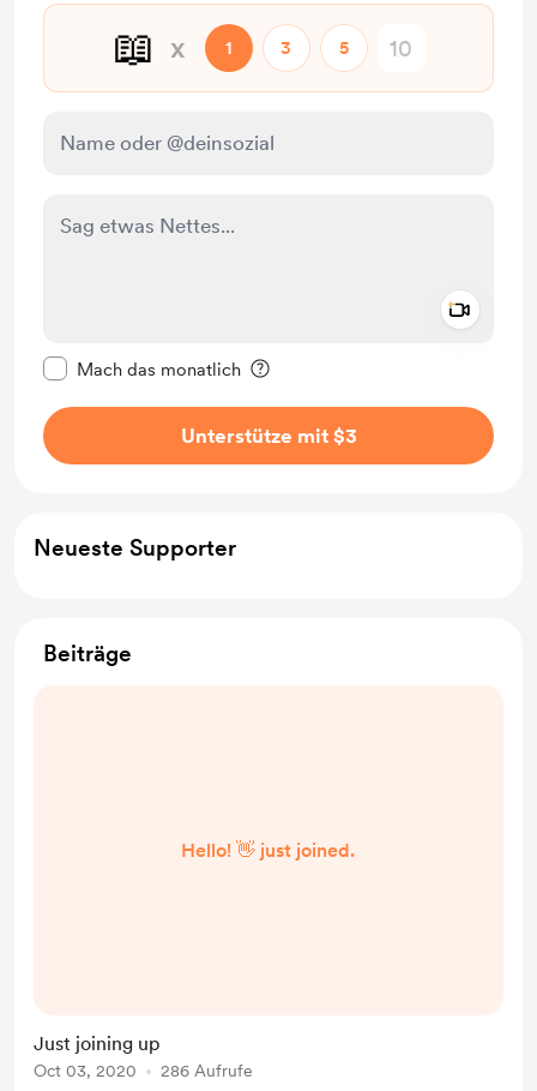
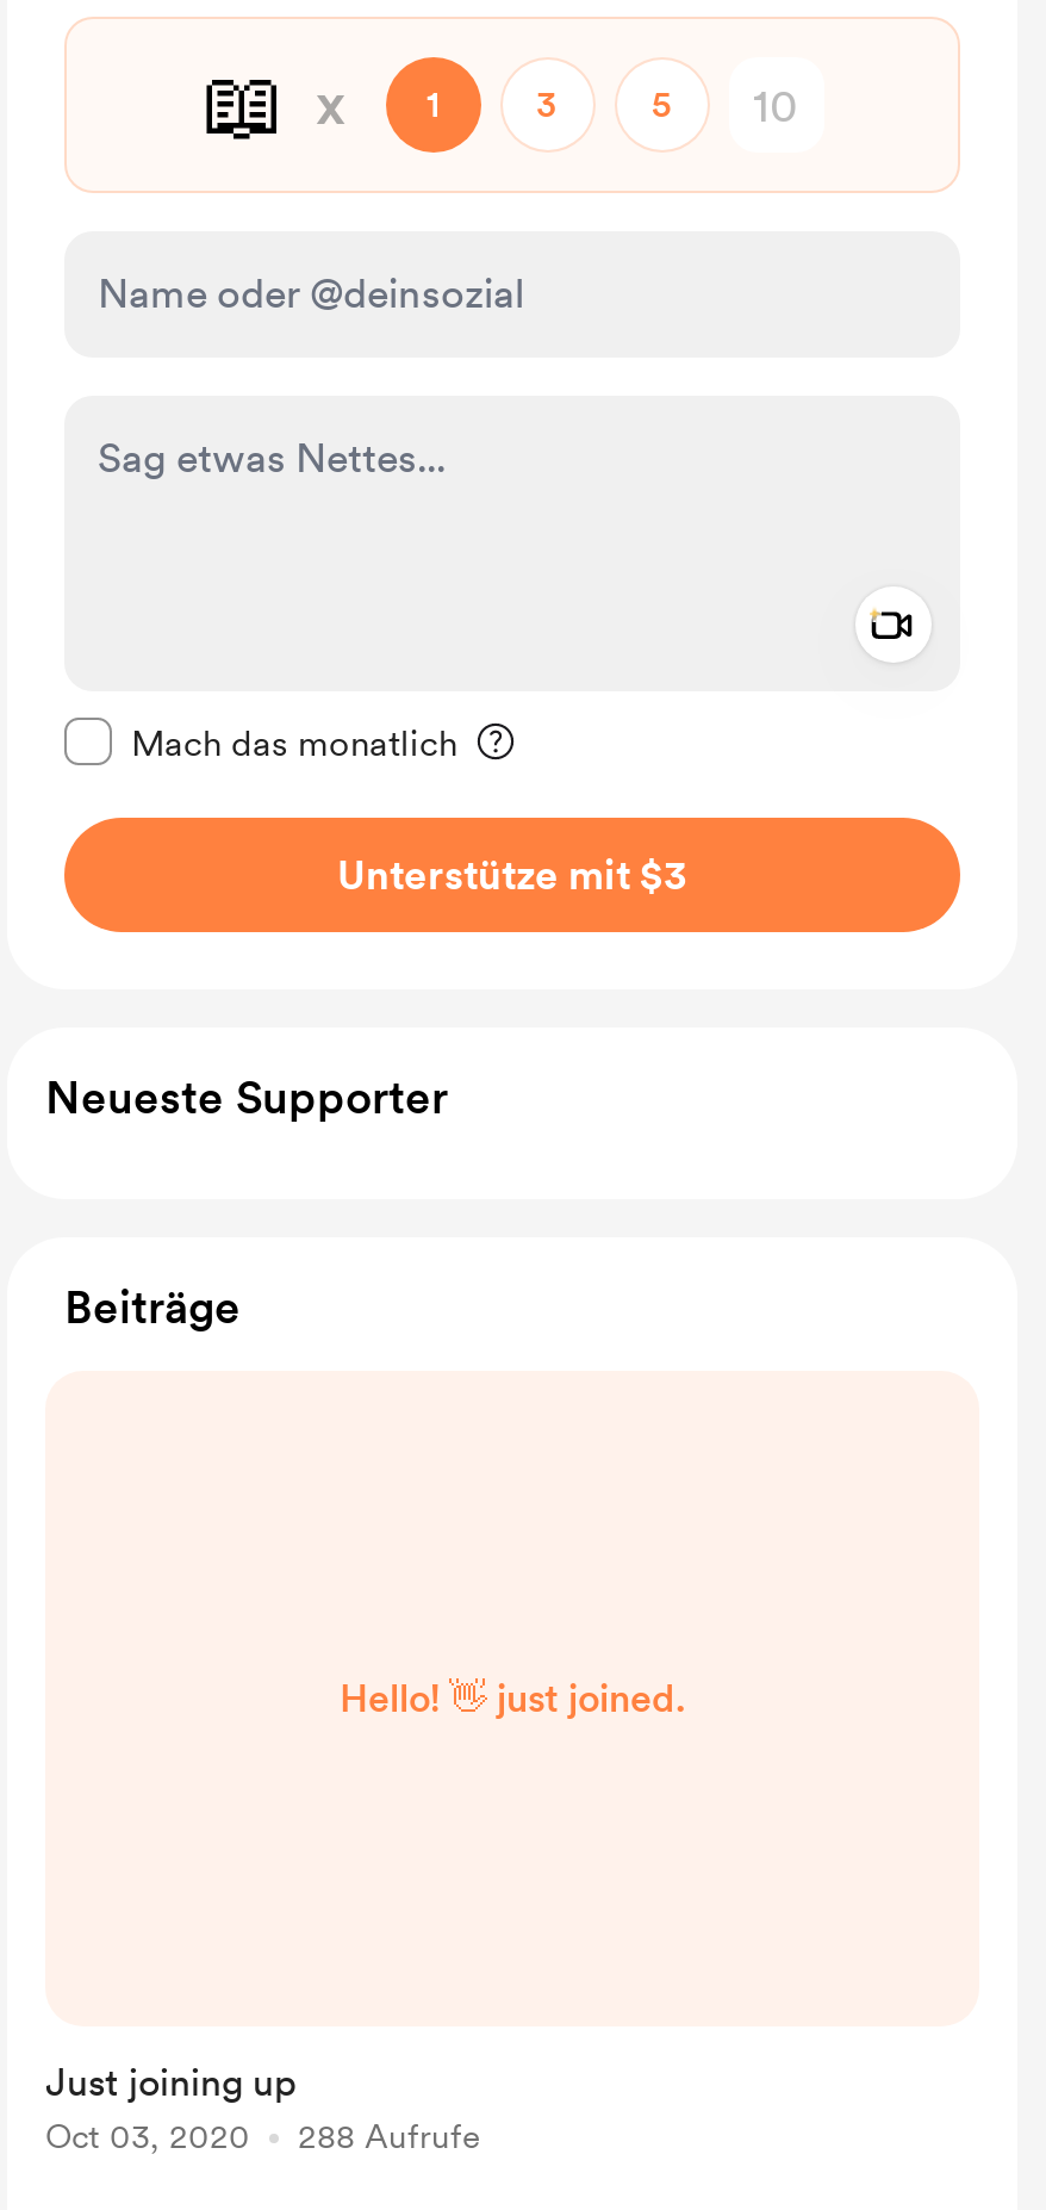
[34,1061,253,1080] Oct 03, 2020 286 Aufrufe -> [45,2117,481,2155] Oct 03, 2020 288 Aufrufe

